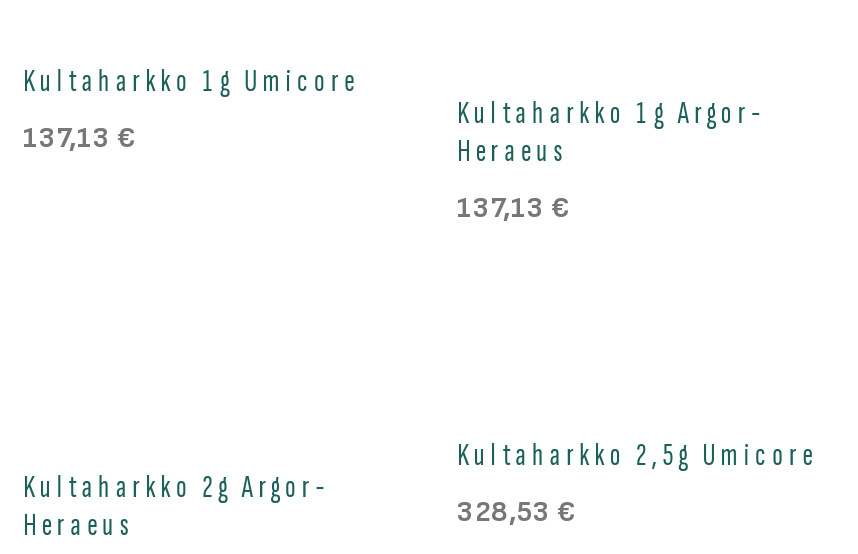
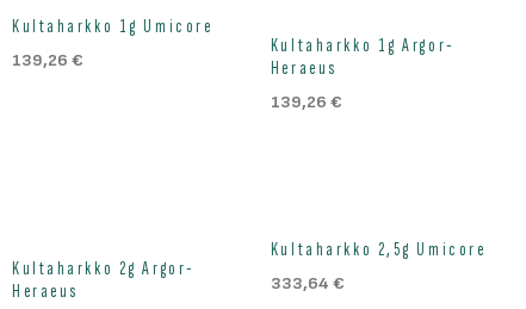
[23,121,137,155] 137,13 € -> [12,50,83,70] 139,26 €
[457,191,571,225] 137,13 € -> [271,92,342,112] 139,26 €
[457,495,577,529] 328,53 € -> [271,273,345,293] 333,64 €

